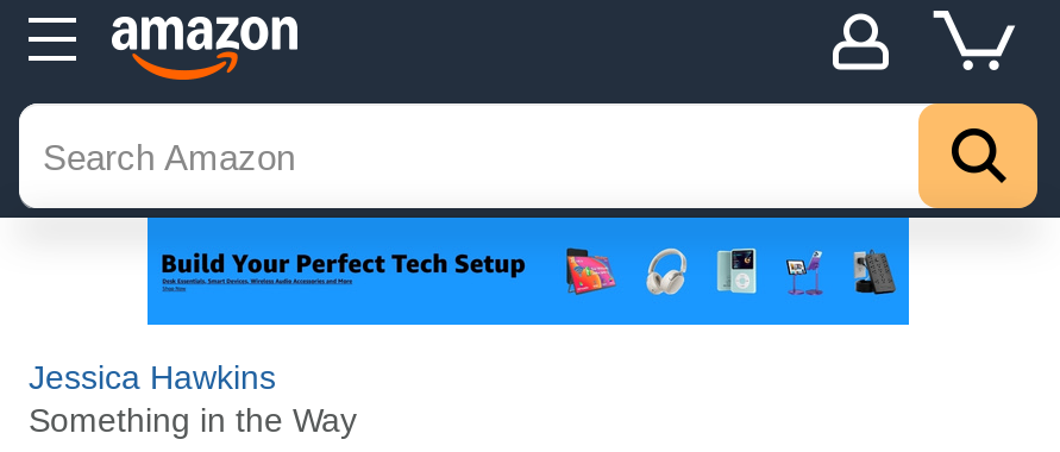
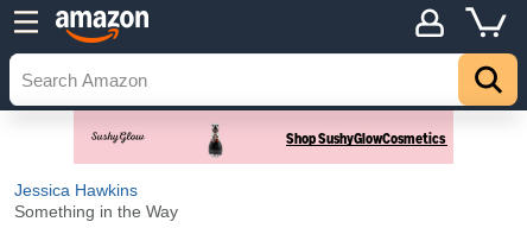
[145,215,911,327] [image] -> [74,109,453,164] [image]

